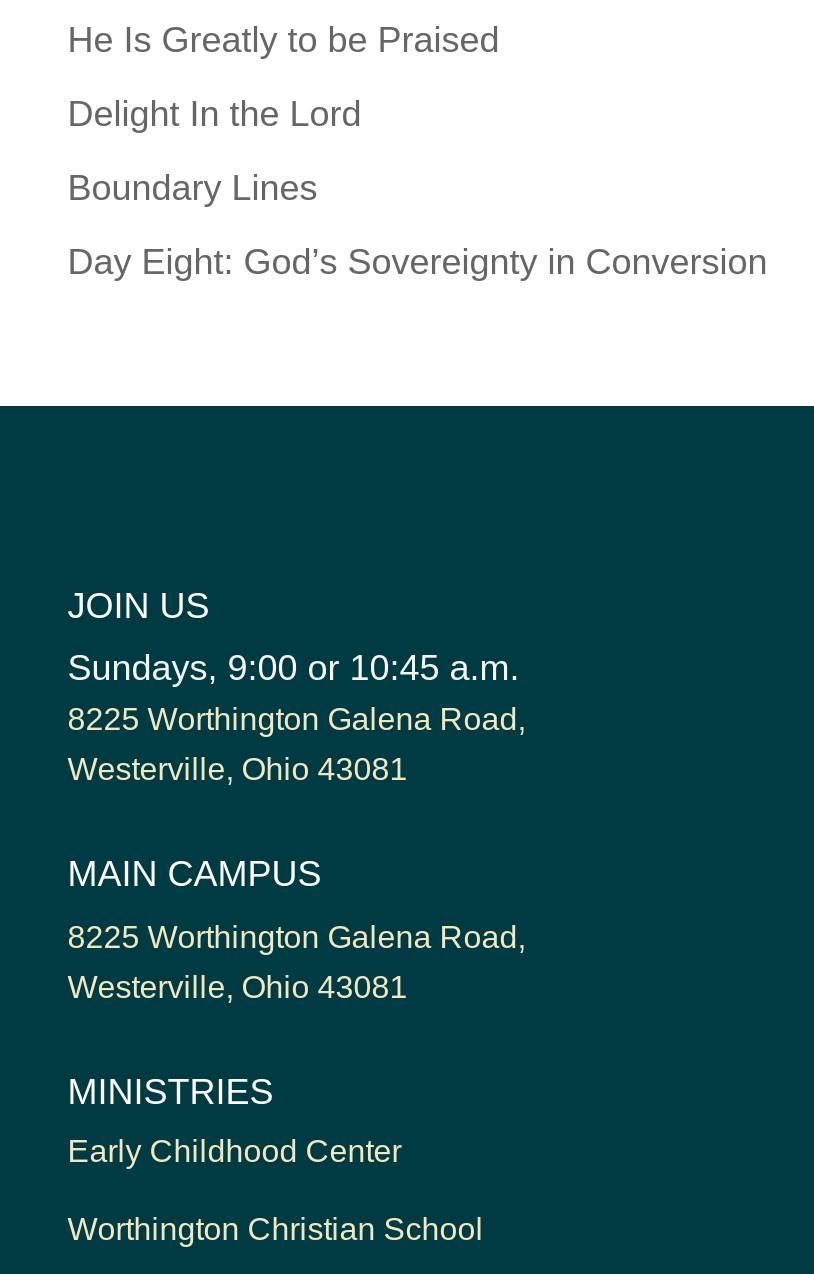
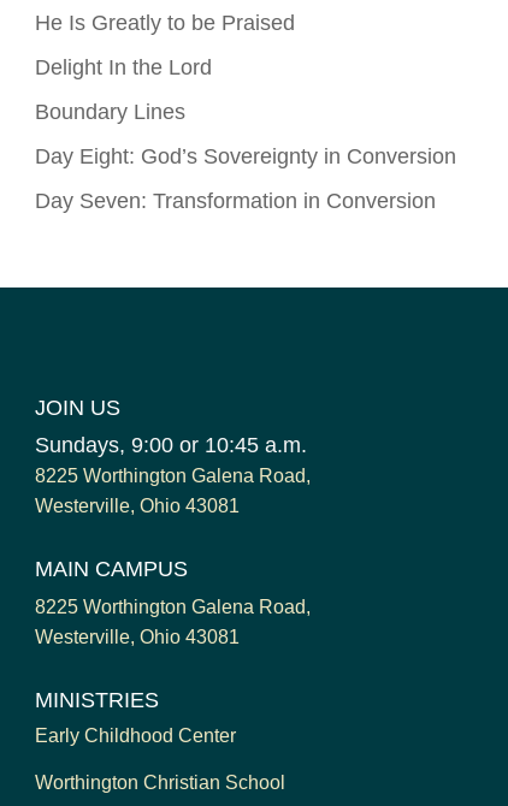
none -> [35,189,436,213] Day Seven: Transformation in Conversion

